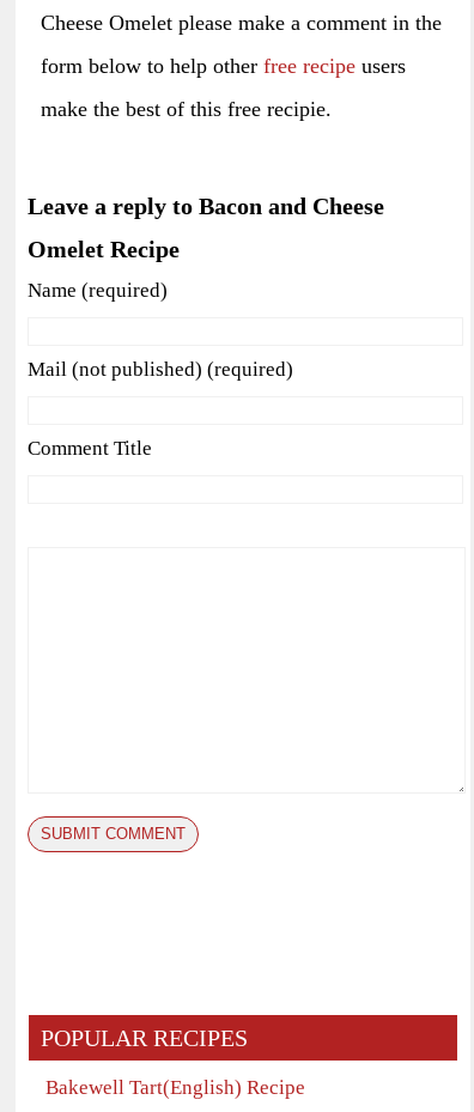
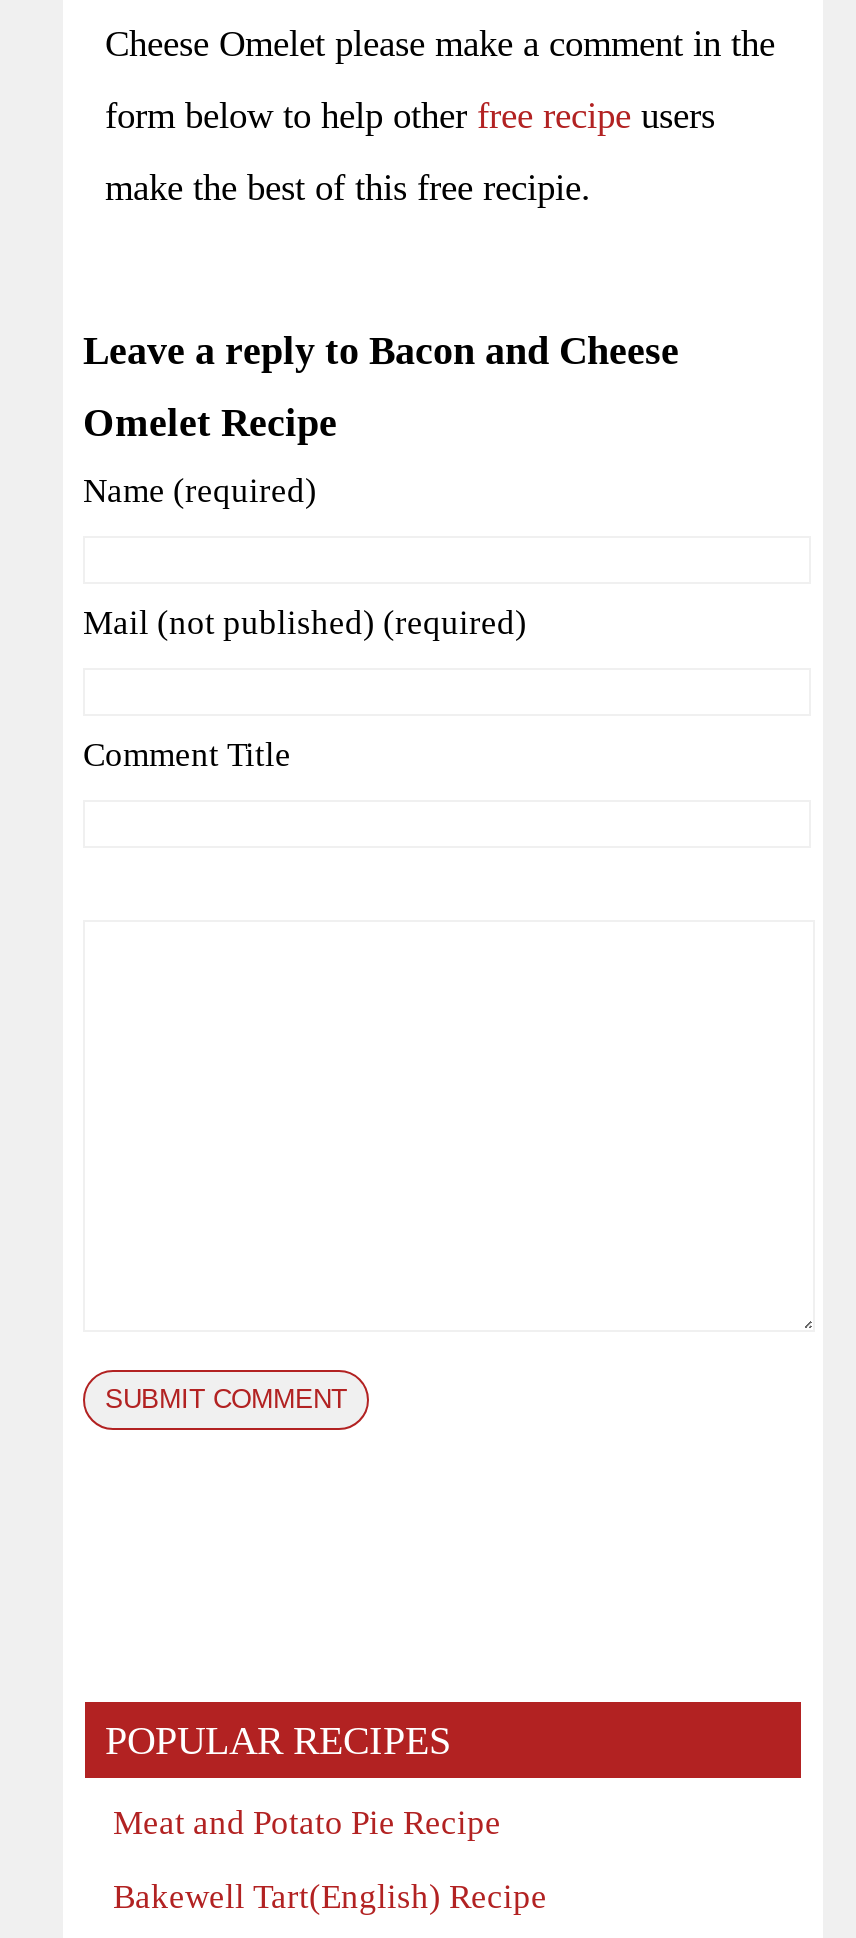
none -> [113,1805,501,1843] Meat and Potato Pie Recipe

